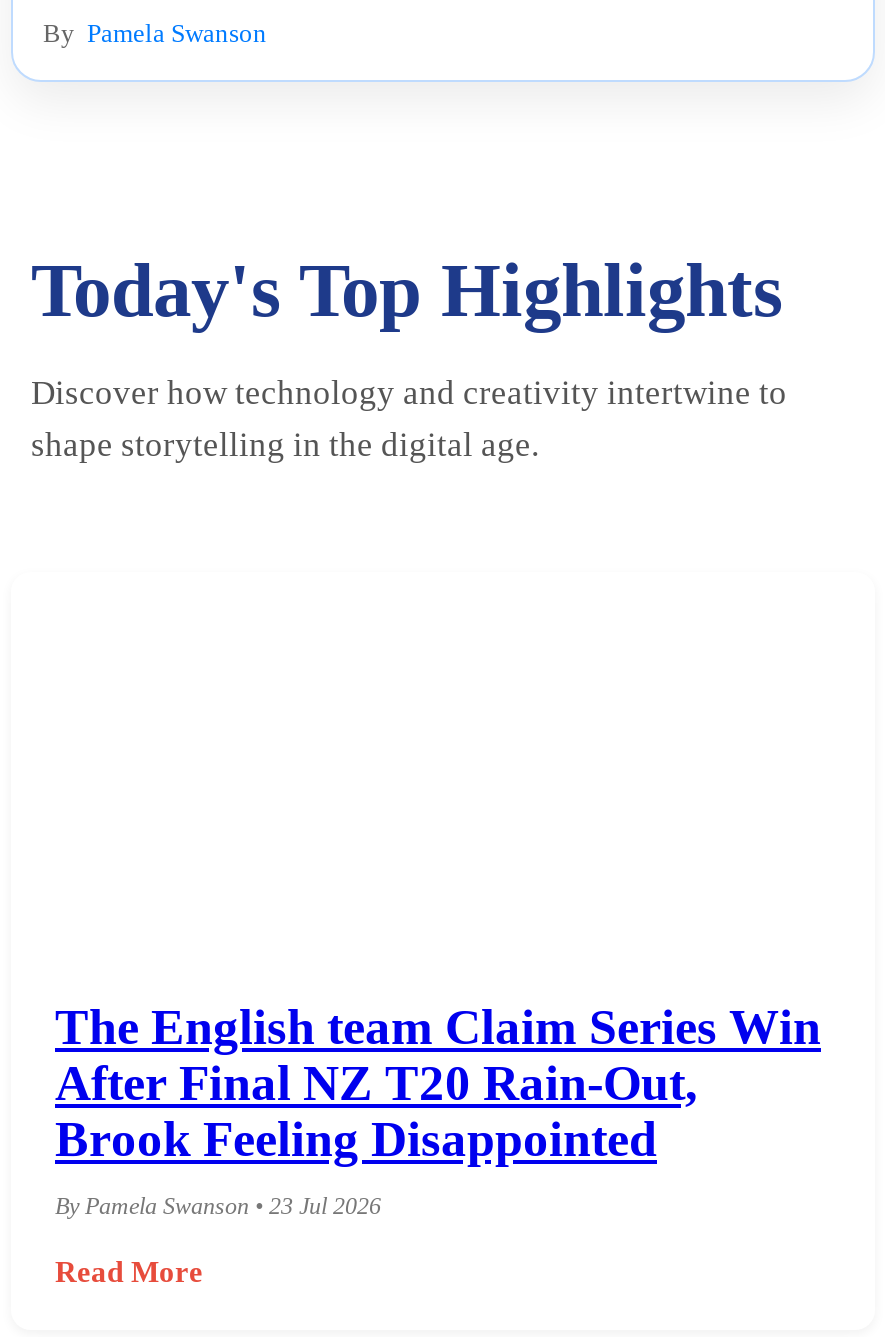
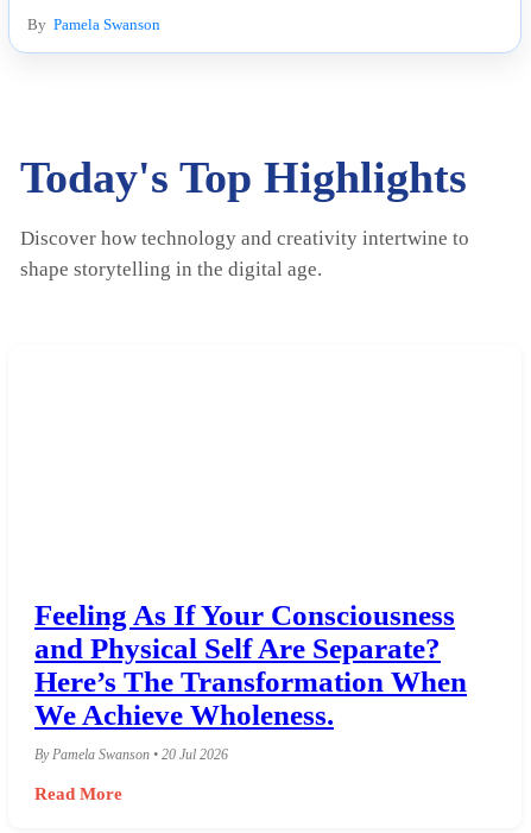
[55,1001,821,1167] The English team Claim Series Win | After Final NZ T20 Rain-Out, | Brook Feeling Disappointed -> [34,599,467,731] Feeling As If Your Consciousness | and Physical Self Are Separate? | Here’s The Transformation When | We Achieve Wholeness.
[55,1193,381,1221] By Pamela Swanson • 23 Jul 2026 -> [34,747,228,763] By Pamela Swanson • 20 Jul 2026

